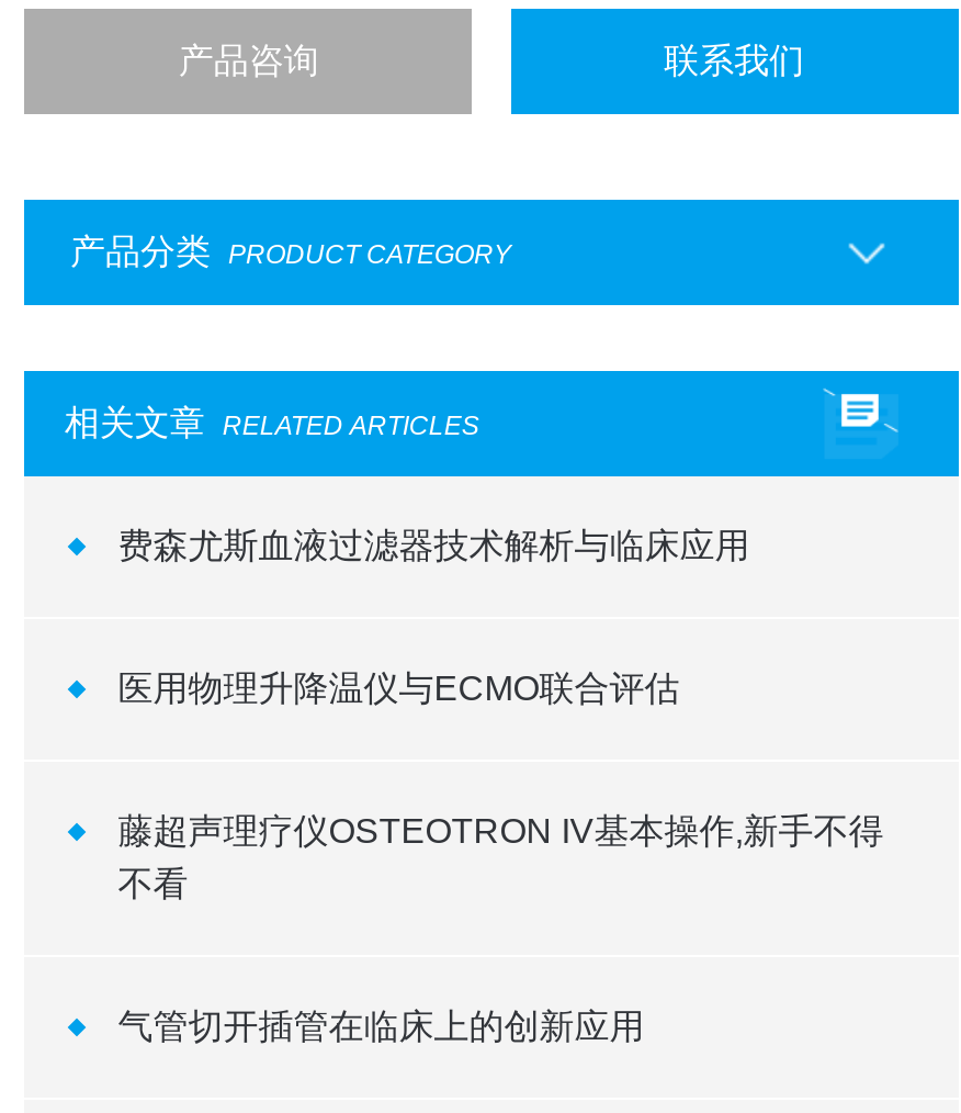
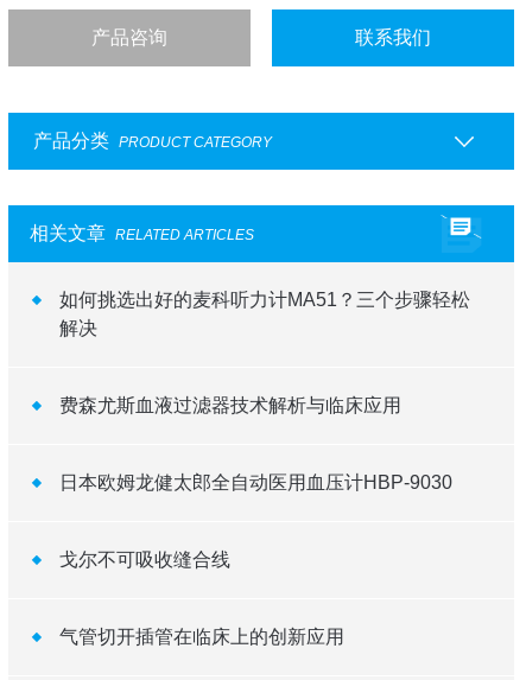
none -> [59,290,470,338] 如何挑选出好的麦科听力计MA51？三个步骤轻松 | 解决
moved [118,527,750,564] -> [59,395,401,415]: 费森尤斯血液过滤器技术解析与临床应用
[118,670,680,707] 医用物理升降温仪与ECMO联合评估 -> [59,472,452,493] 日本欧姆龙健太郎全自动医用血压计HBP-9030
[118,812,884,902] 藤超声理疗仪OSTEOTRON IV基本操作,新手不得 | 不看 -> [59,550,230,570] 戈尔不可吸收缝合线

